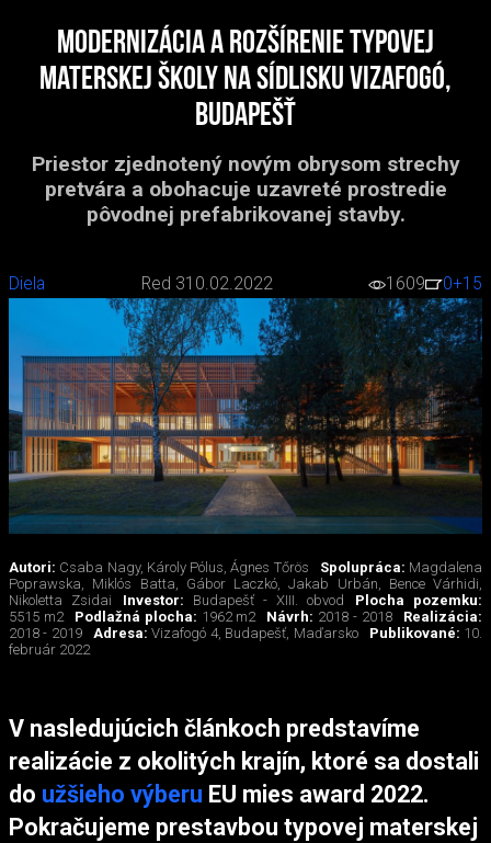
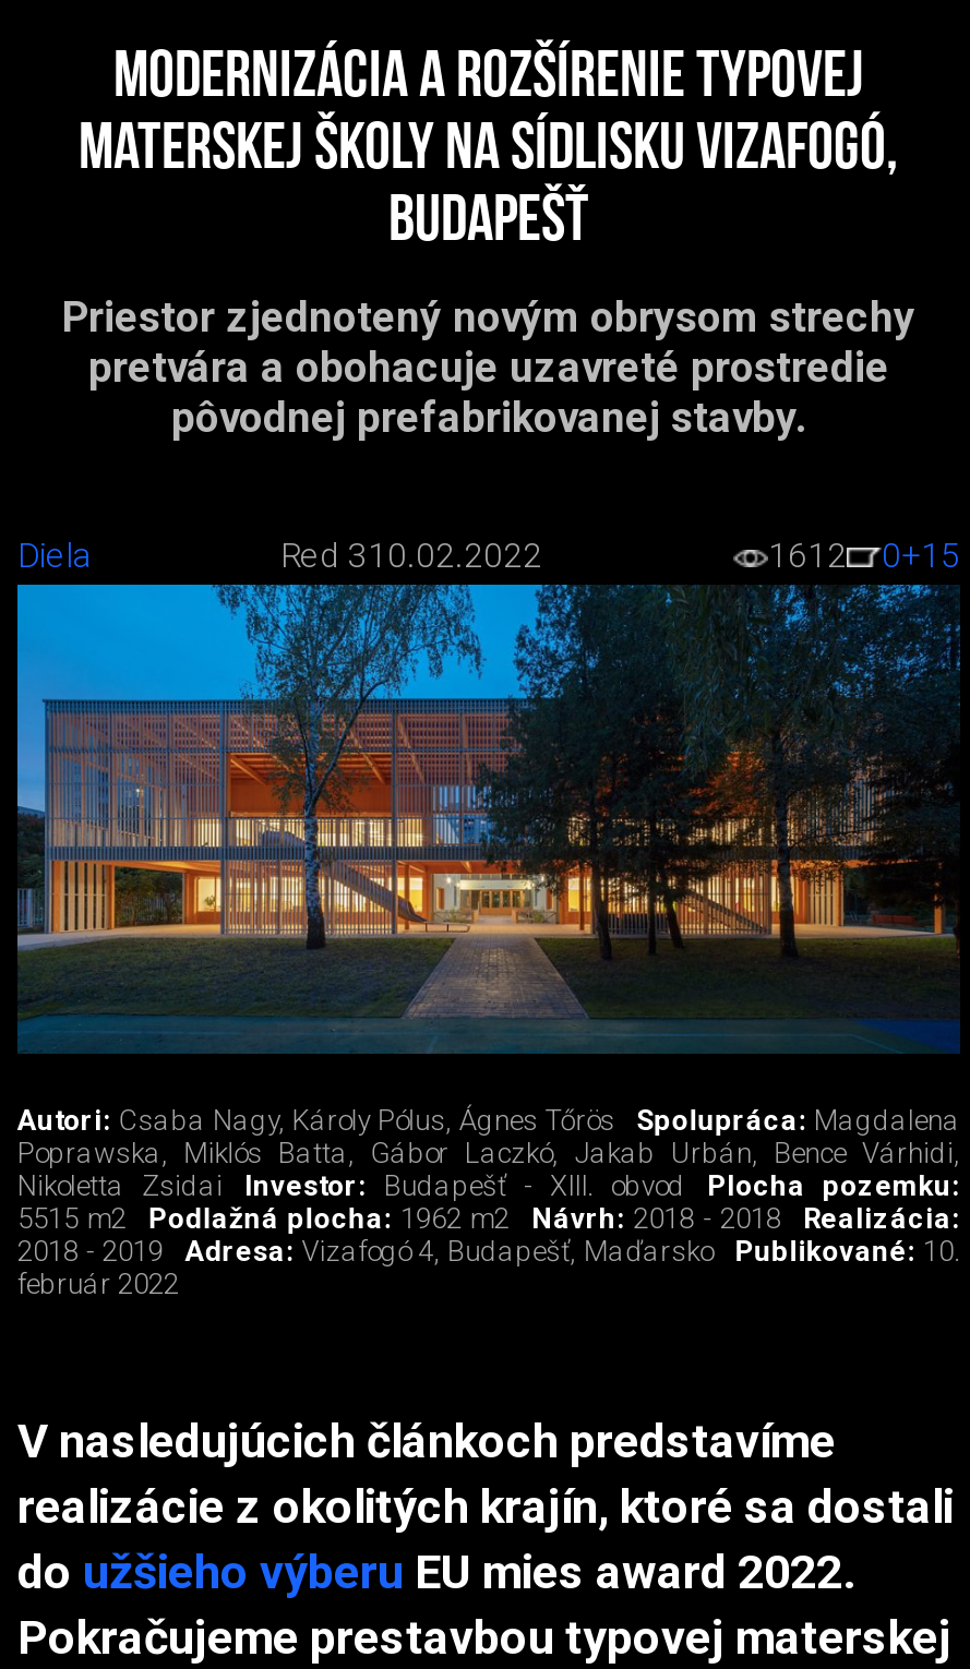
[386,274,482,294] 1609 0+15 -> [768,538,960,577] 1612 0+15

